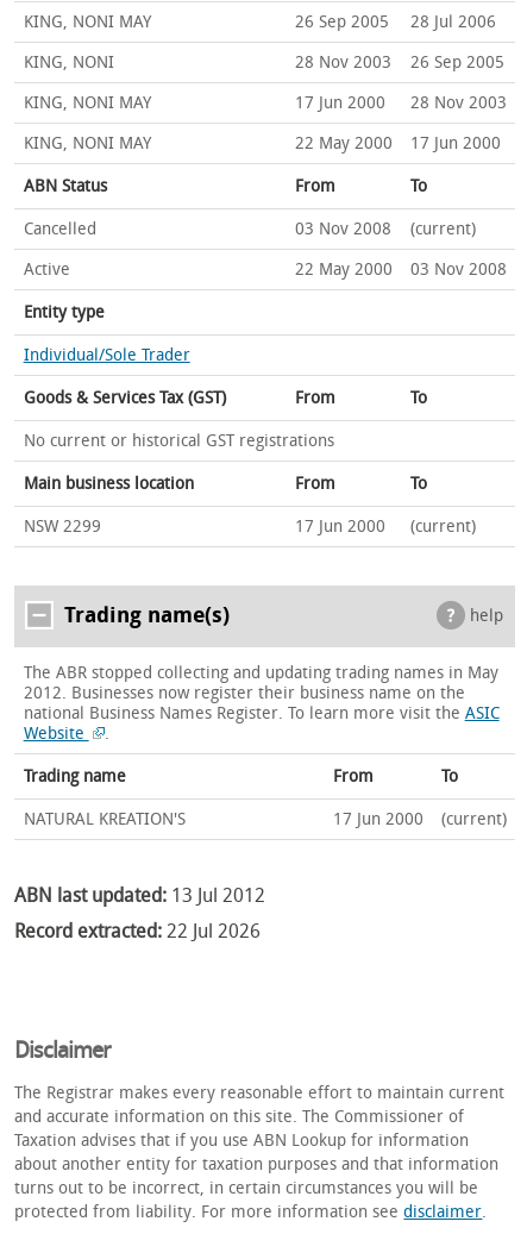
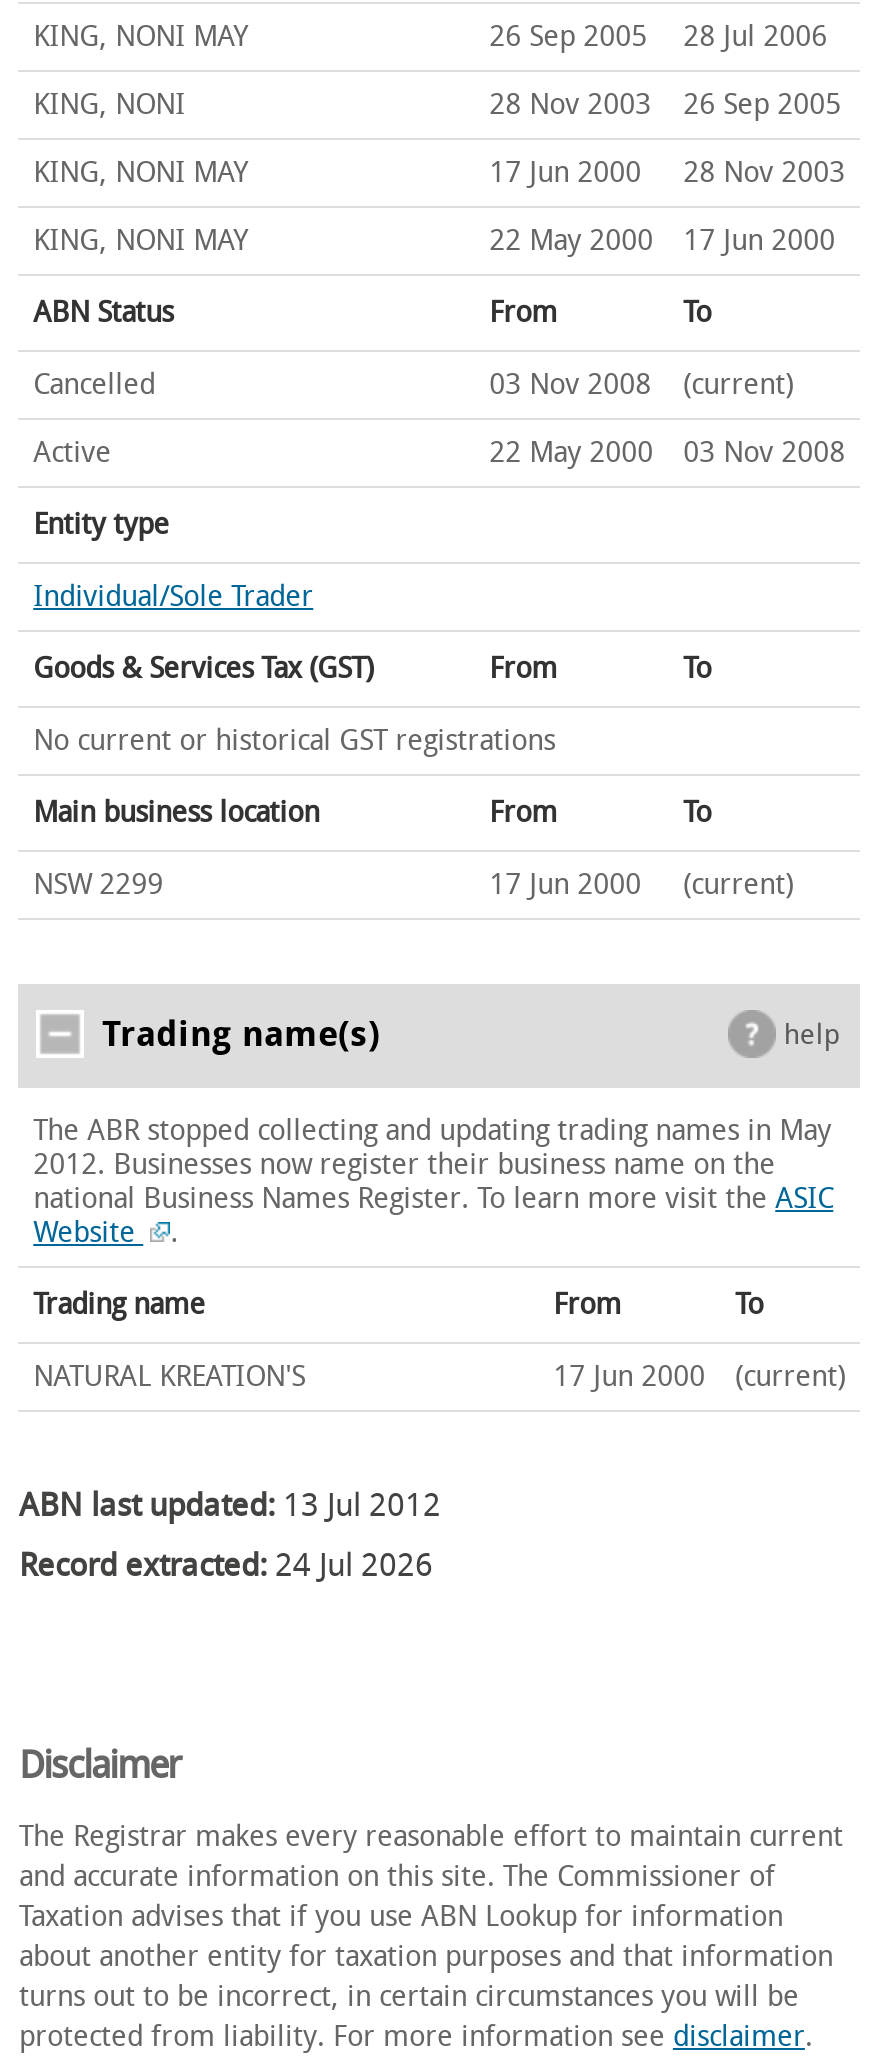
[15,919,261,942] Record extracted: 22 Jul 2026 -> [19,1545,433,1583] Record extracted: 24 Jul 2026

